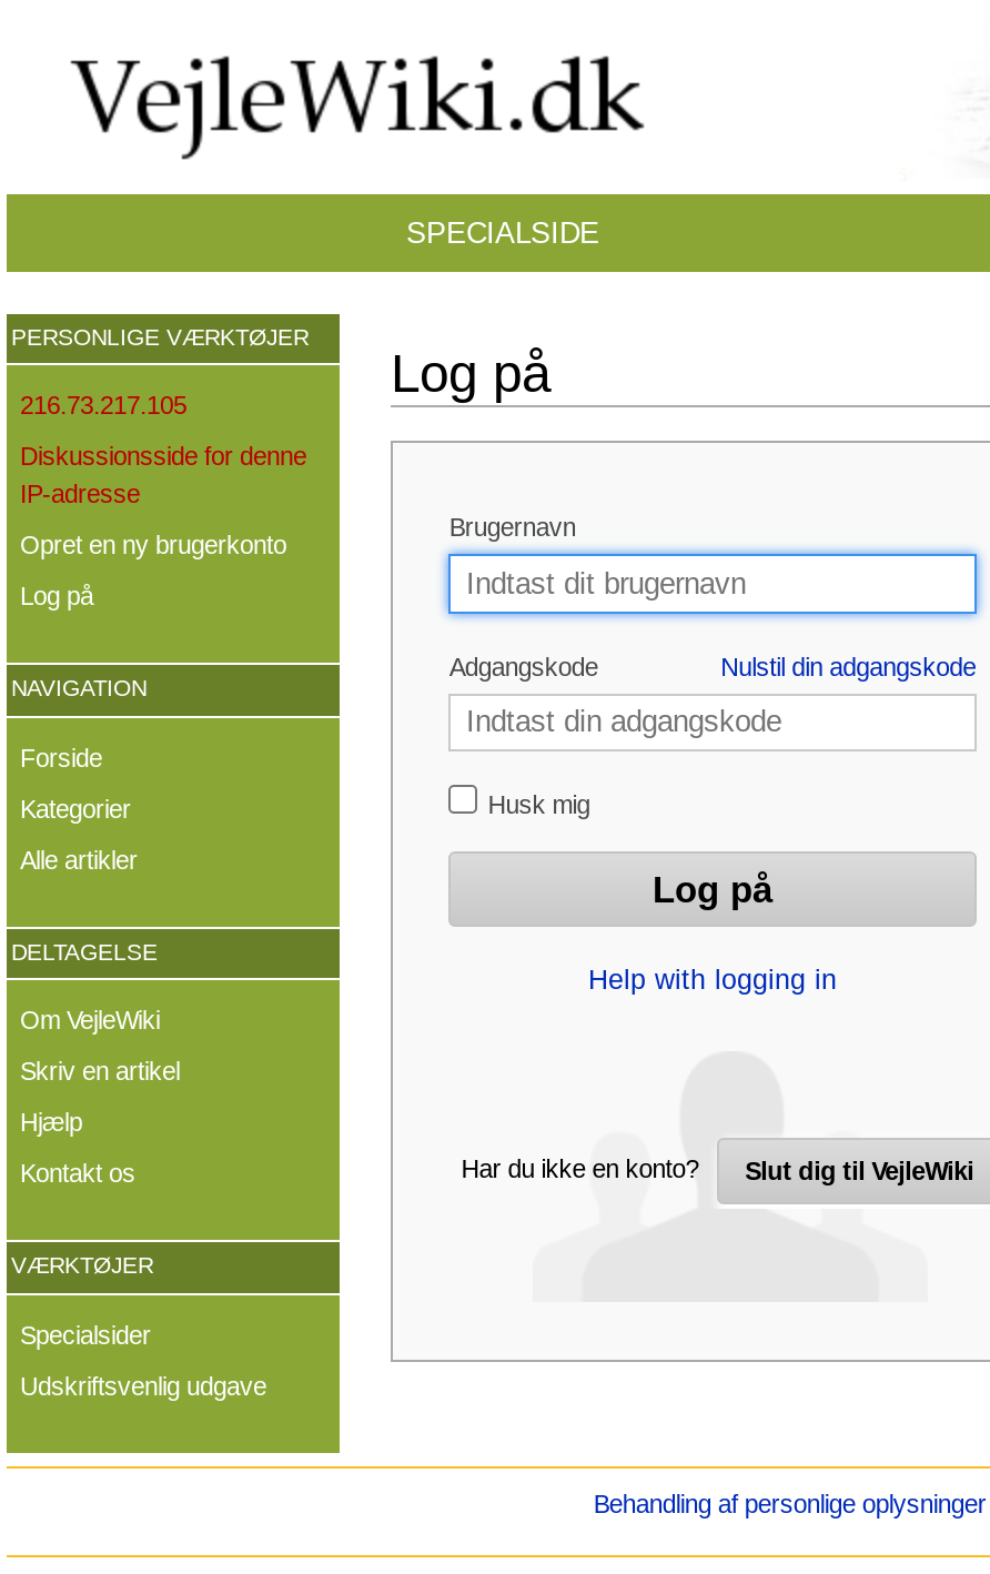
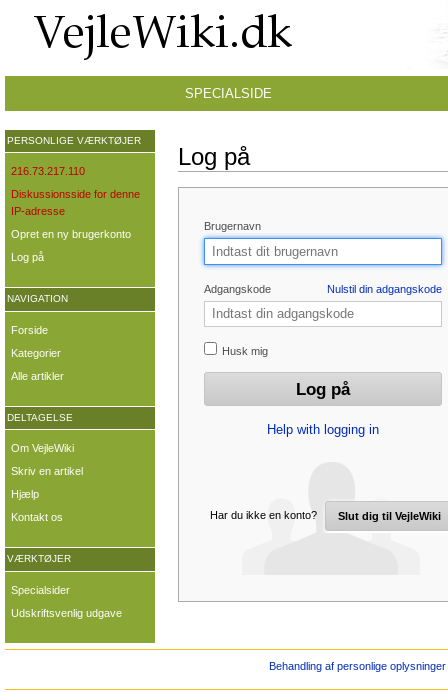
[20,393,186,419] 216.73.217.105 -> [11,165,85,177] 216.73.217.110

